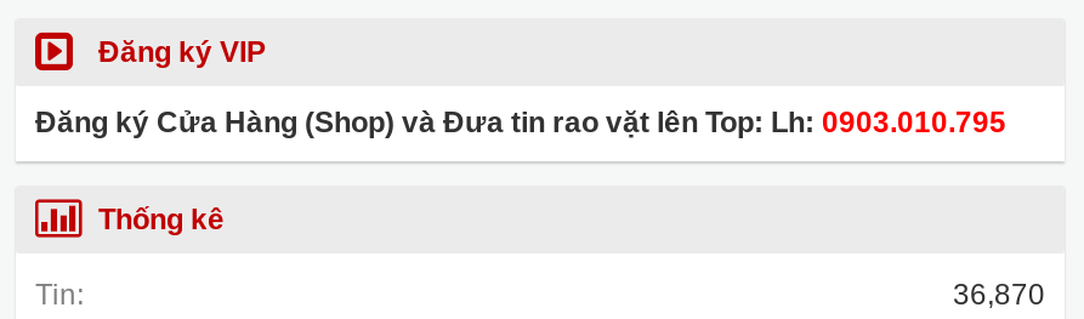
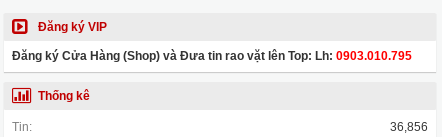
[953,278,1045,312] 36,870 -> [390,120,428,134] 36,856

